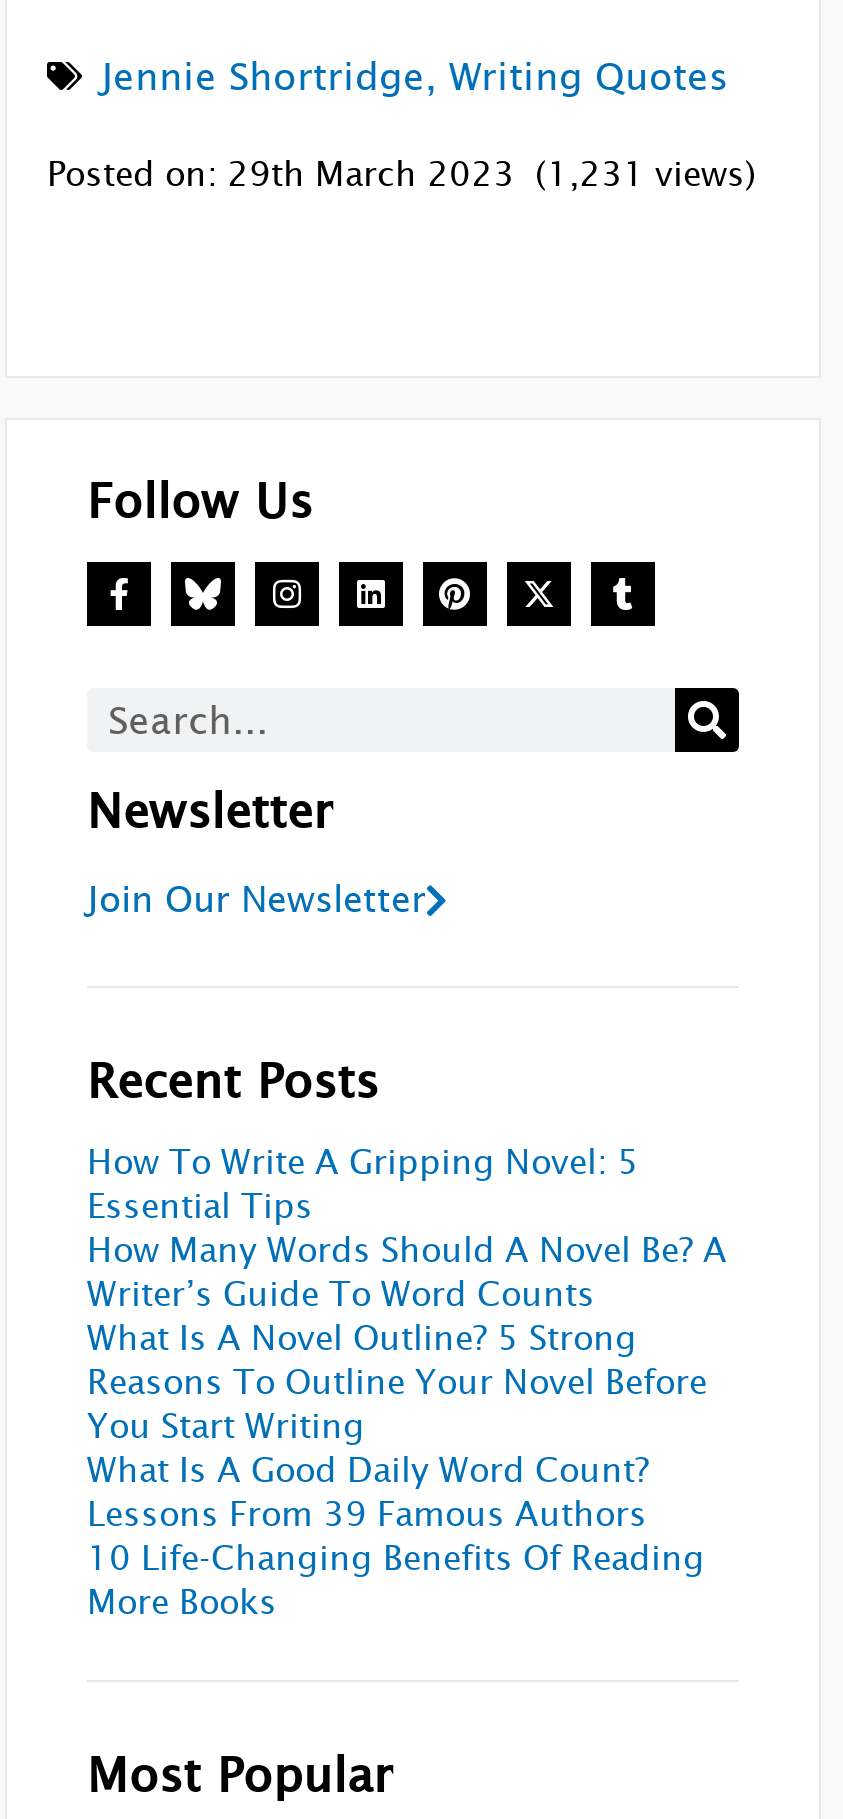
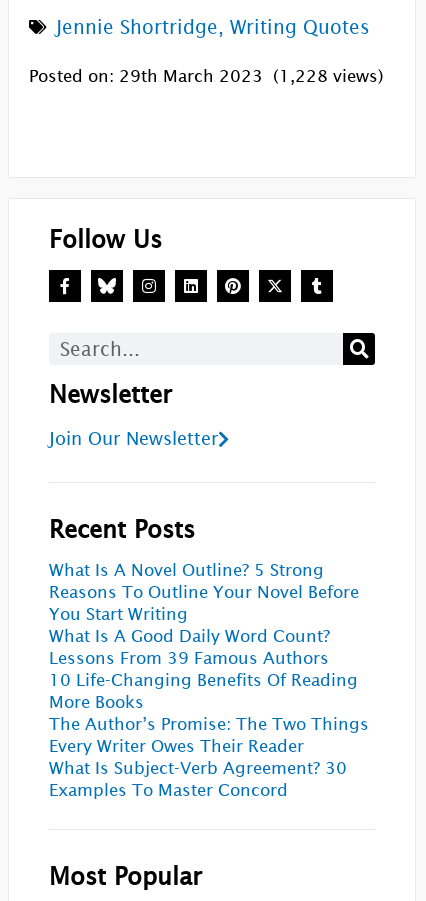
[47,156,757,194] Posted on: 29th March 2023 (1,231 views) -> [29,67,384,86] Posted on: 29th March 2023 (1,228 views)
[87,1144,727,1314] How To Write A Gripping Novel: 5 | Essential Tips | How Many Words Should A Novel Be? A | Writer’s Guide To Word Counts -> none
moved [87,1320,707,1622] -> [49,561,359,712]: What Is A Novel Outline? 5 Strong | Reasons To Outline Your Novel Before | You Start Writing | What Is A Good Daily Word Count? | Lessons From 39 Famous Authors | 10 Life-Changing Benefits Of Reading | More Books
none -> [49,715,369,800] The Author’s Promise: The Two Things | Every Writer Owes Their Reader | What Is Subject-Verb Agreement? 30 | Examples To Master Concord

